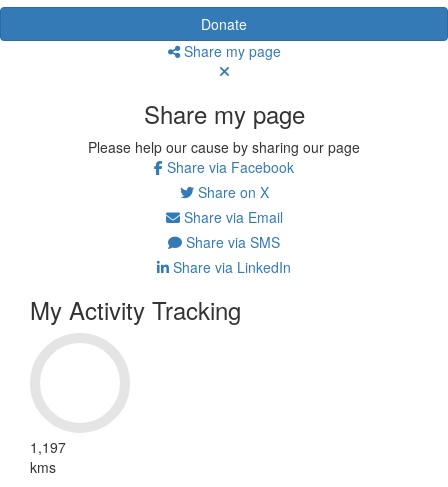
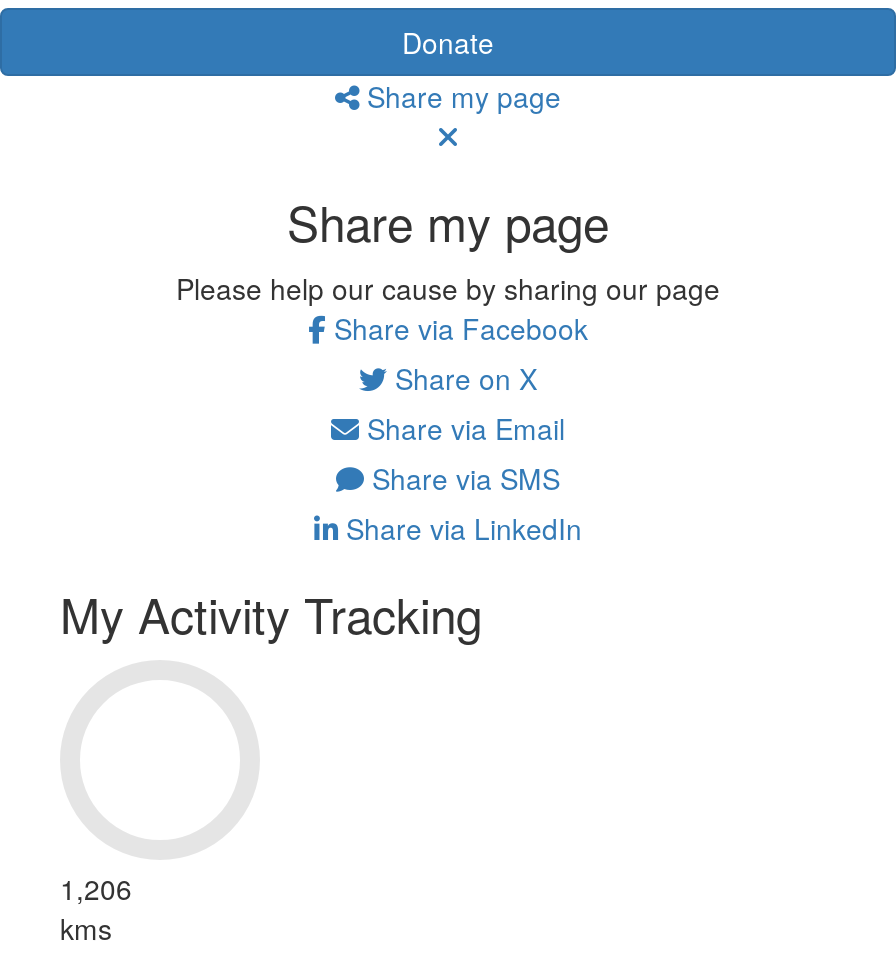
[30,437,66,457] 1,197 -> [60,867,132,907] 1,206

